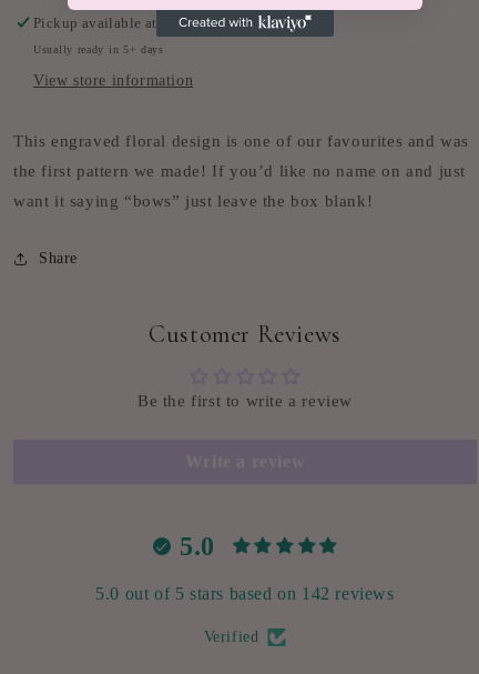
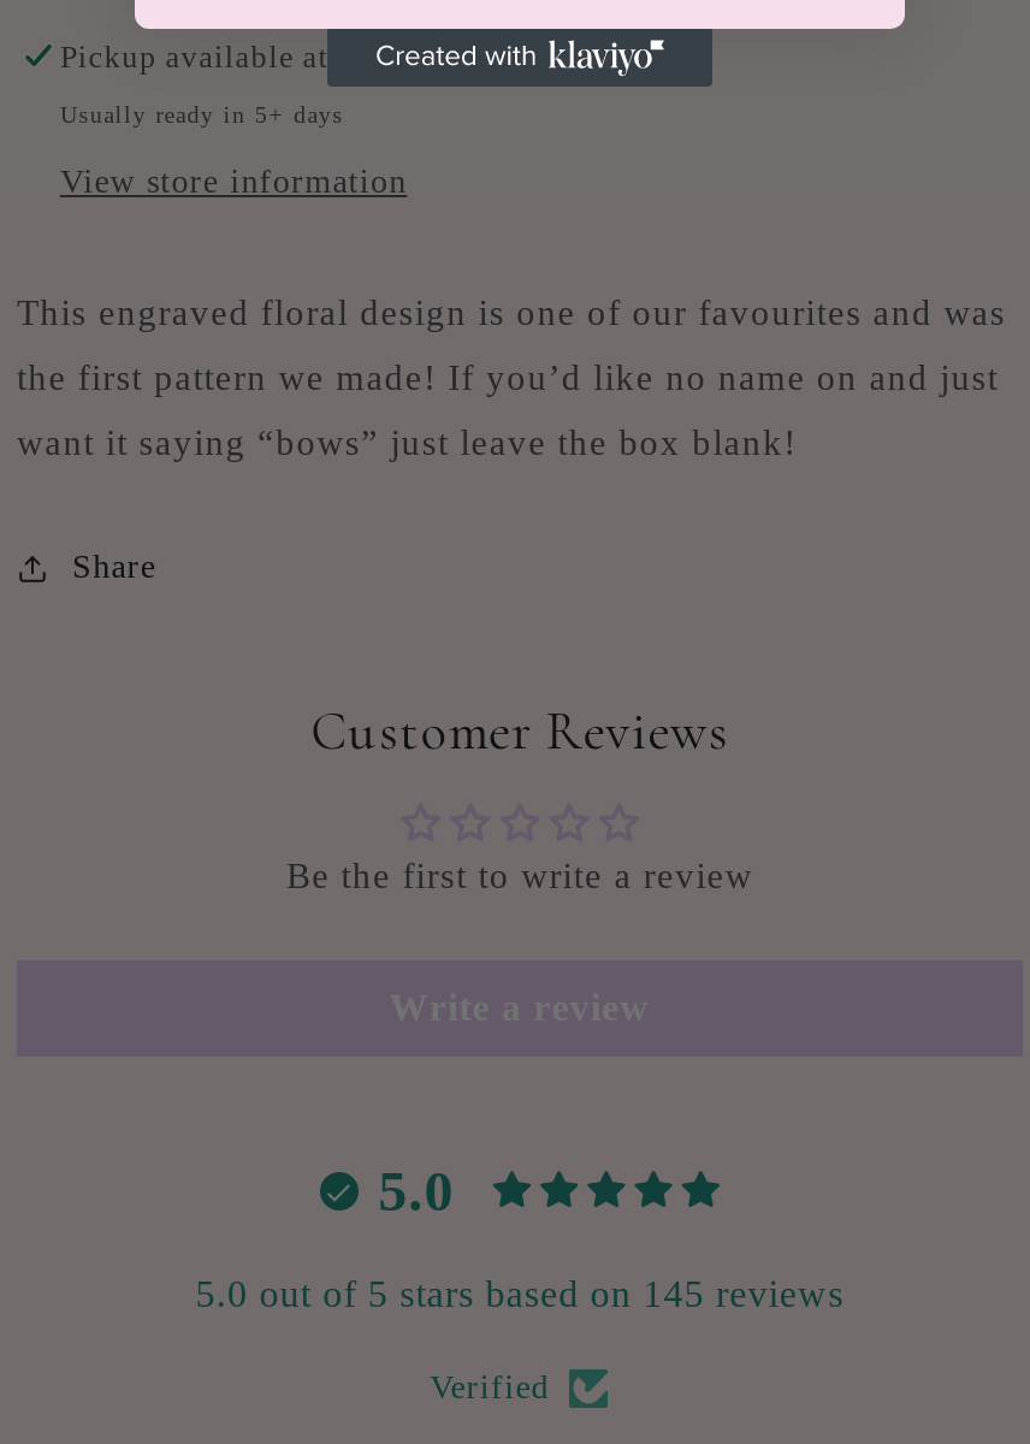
[96,584,394,603] 5.0 out of 5 stars based on 142 reviews -> [196,1273,844,1314] 5.0 out of 5 stars based on 145 reviews

